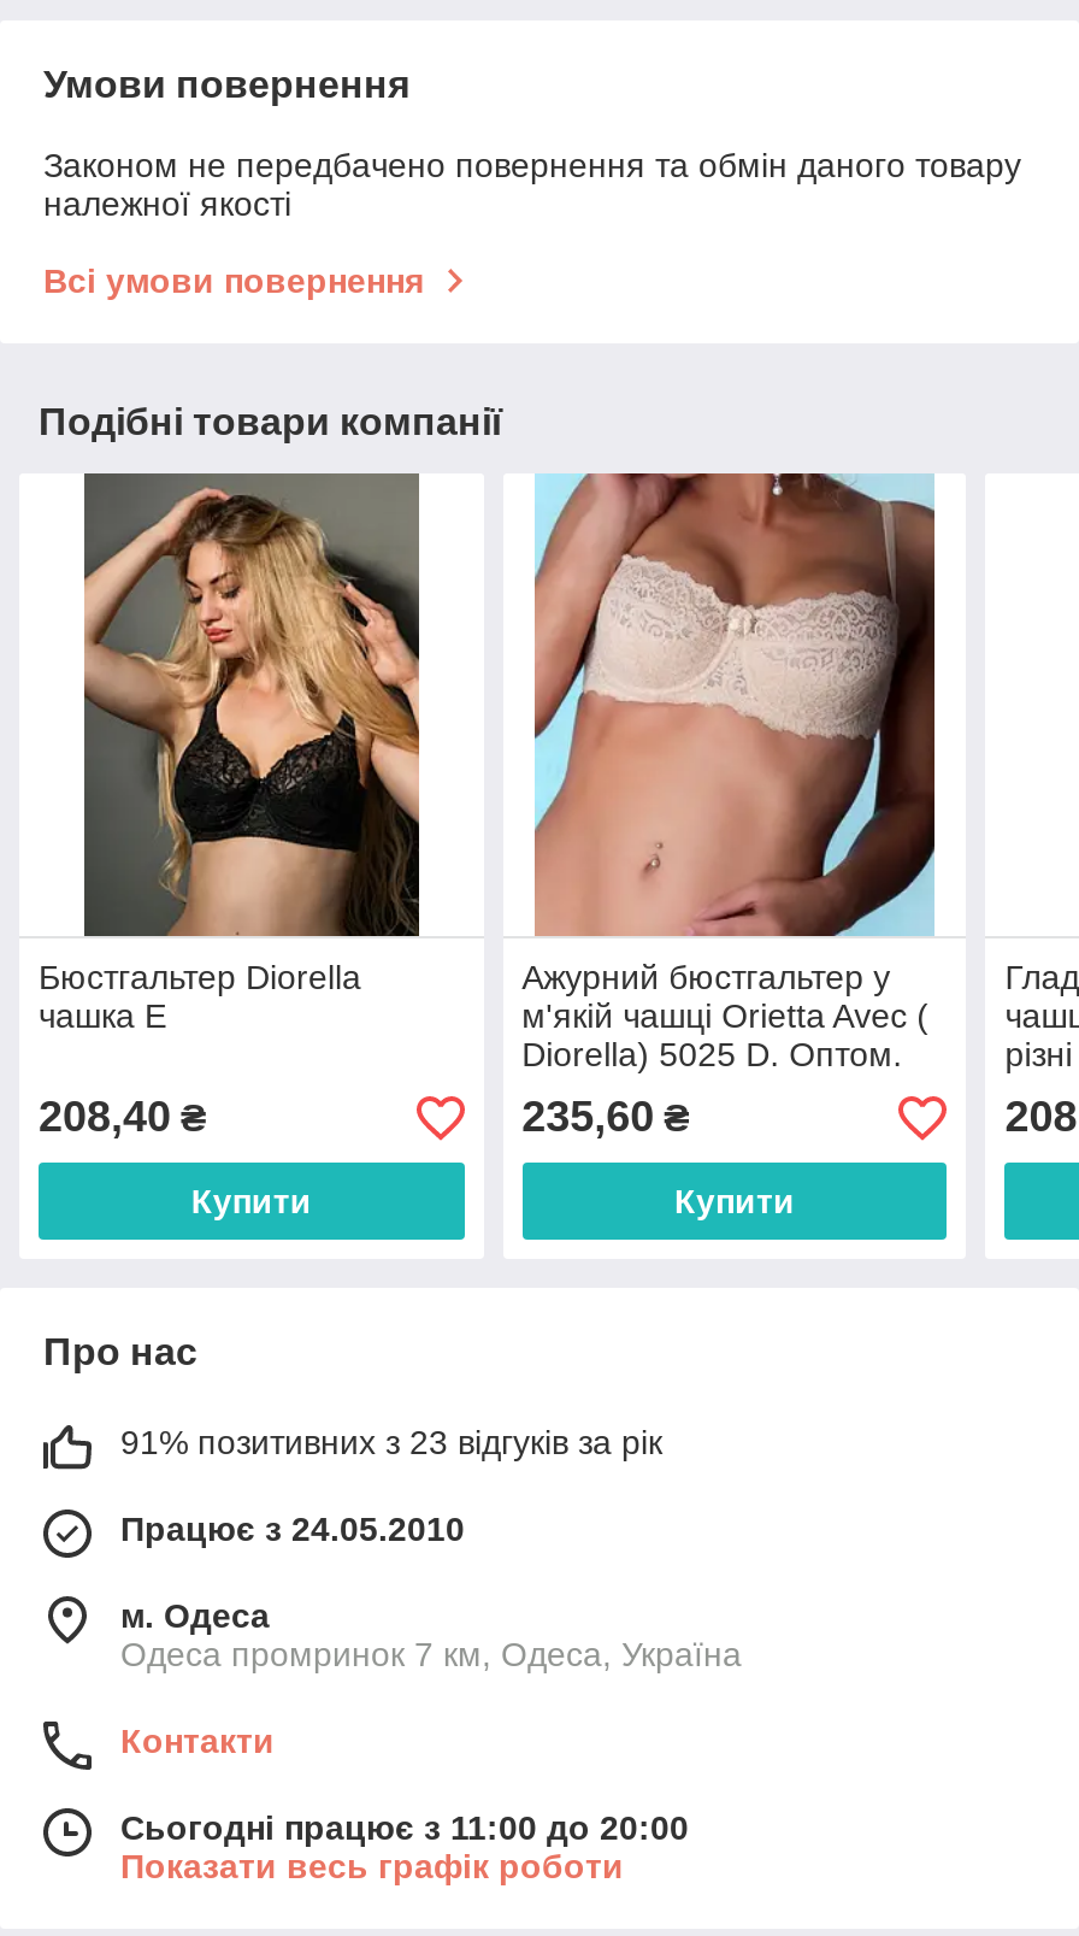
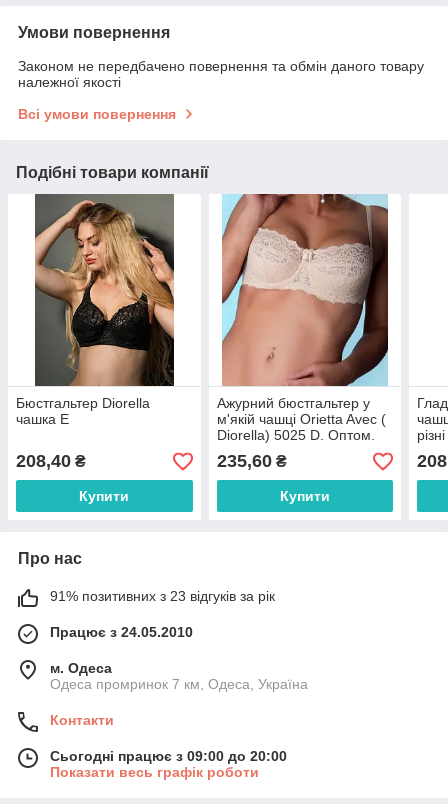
[120,1809,689,1848] Сьогодні працює з 11:00 до 20:00 -> [50,748,287,764] Сьогодні працює з 09:00 до 20:00

